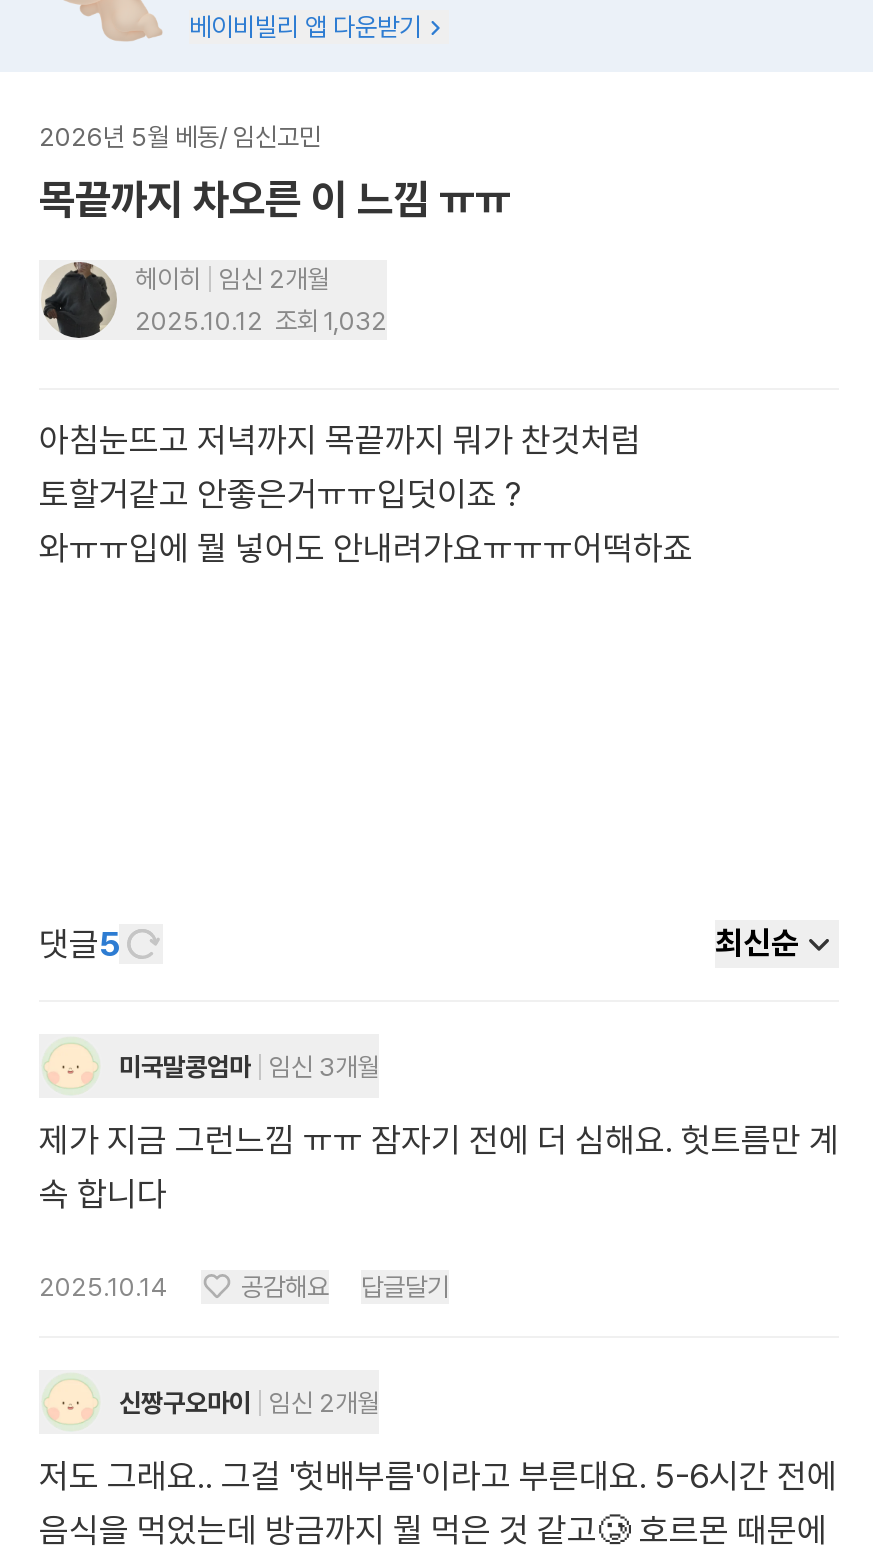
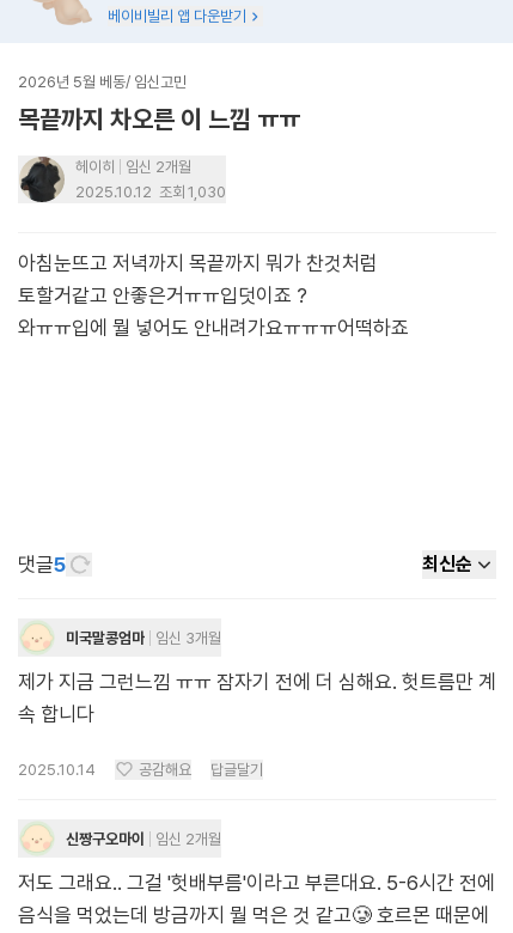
[135,306,387,336] 2025.10.12 조회 1,032 -> [75,183,226,201] 2025.10.12 조회 1,030

